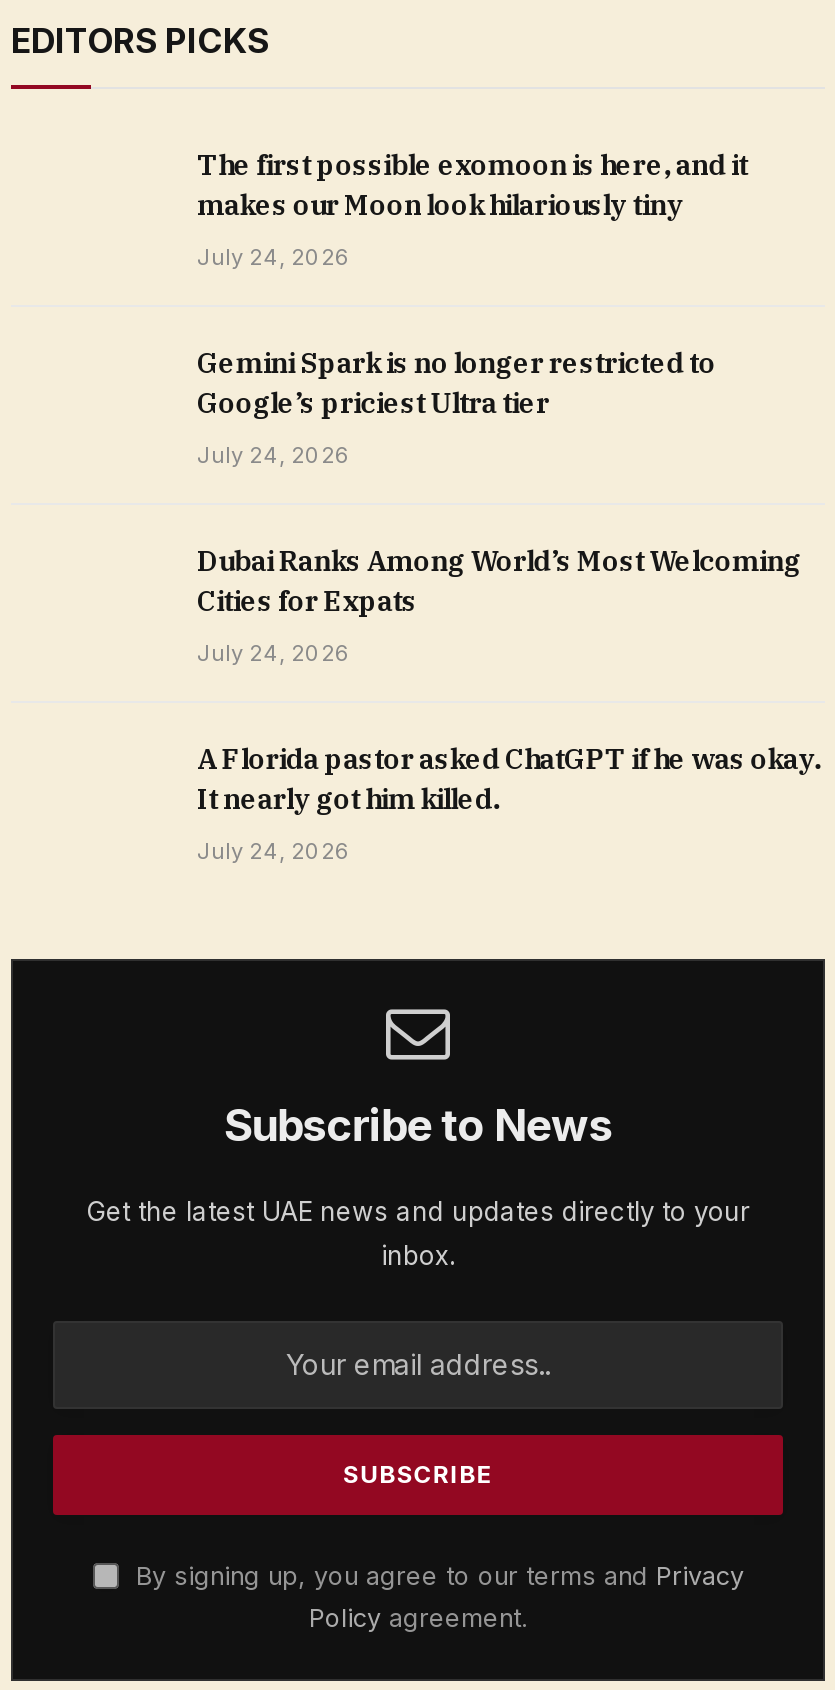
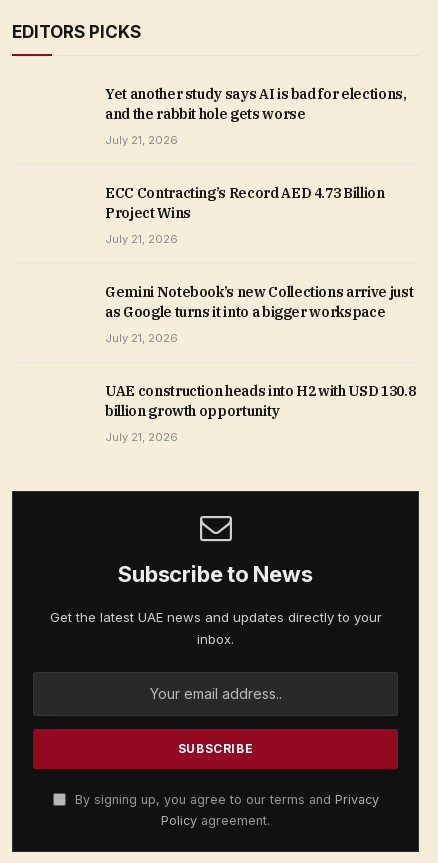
[197,146,748,222] The first possible exomoon is here, and it | makes our Moon look hilariously tiny -> [105,85,407,123] Yet another study says AI is bad for elections, | and the rabbit hole gets worse
[197,242,351,270] July 24, 2026 -> [105,133,178,147] July 21, 2026
[197,344,716,420] Gemini Spark is no longer restricted to | Google’s priciest Ultra tier -> [105,184,385,222] ECC Contracting’s Record AED 4.73 Billion | Project Wins
[197,440,351,468] July 24, 2026 -> [105,232,178,246] July 21, 2026
[197,542,801,618] Dubai Ranks Among World’s Most Welcoming | Cities for Expats -> [105,283,413,321] Gemini Notebook’s new Collections arrive just | as Google turns it into a bigger workspace
[197,638,351,666] July 24, 2026 -> [105,331,178,345] July 21, 2026
[197,740,821,816] A Florida pastor asked ChatGPT if he was okay. | It nearly got him killed. -> [105,382,415,420] UAE construction heads into H2 with USD 130.8 | billion growth opportunity
[197,836,351,864] July 24, 2026 -> [105,430,178,444] July 21, 2026

